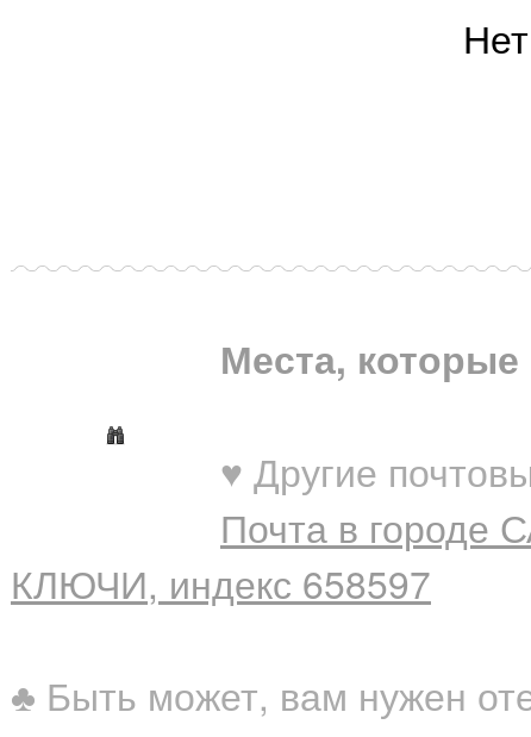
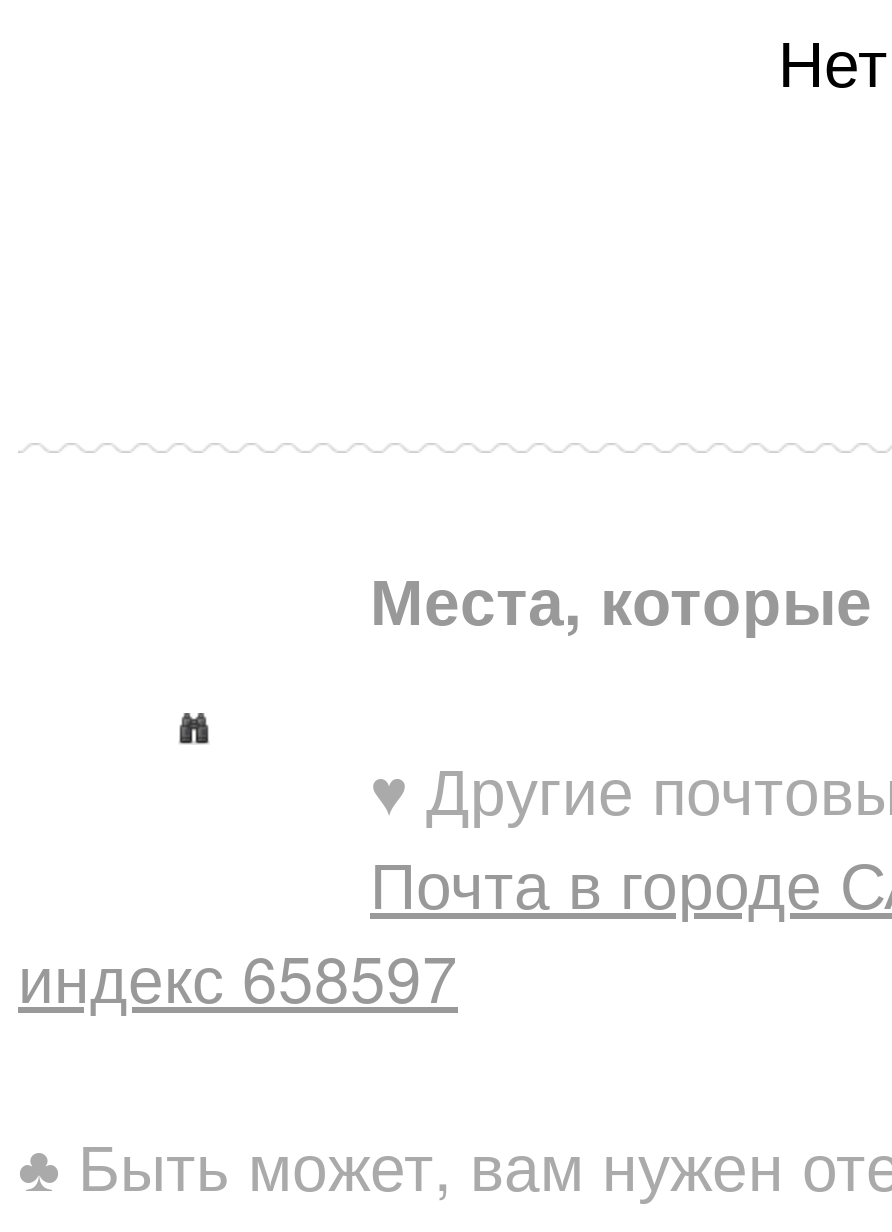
[11,556,431,610] КЛЮЧИ, индекс 658597 -> [18,931,458,1021] индекс 658597

